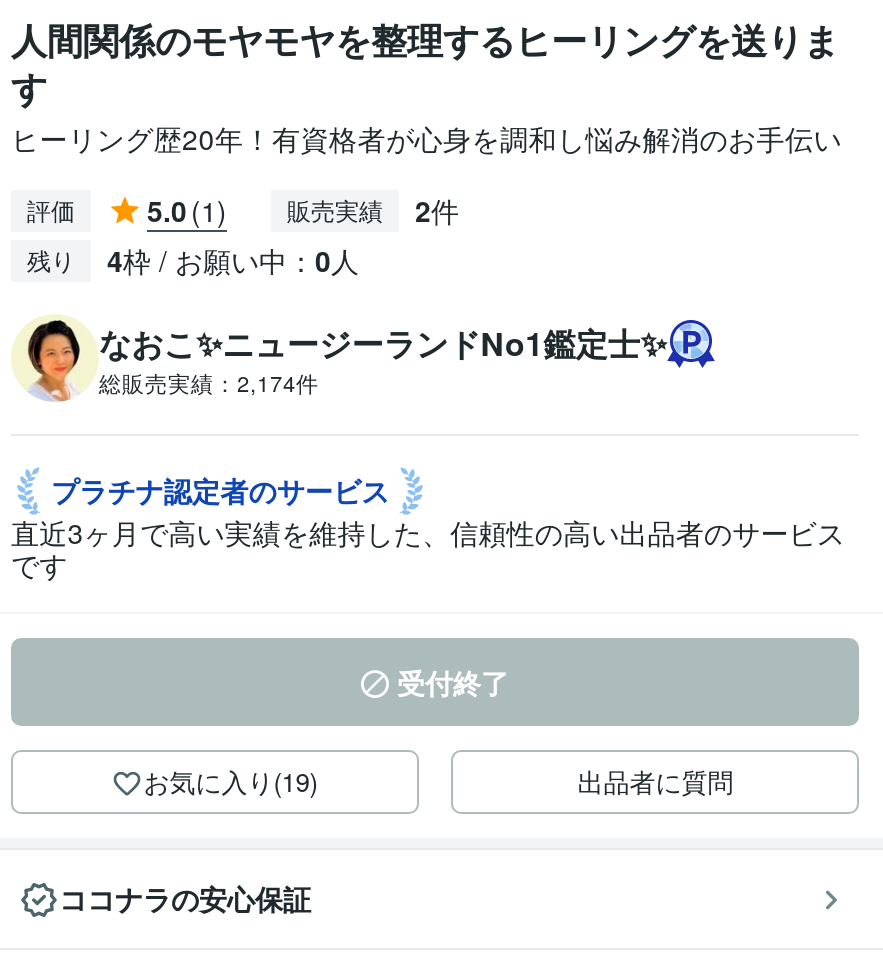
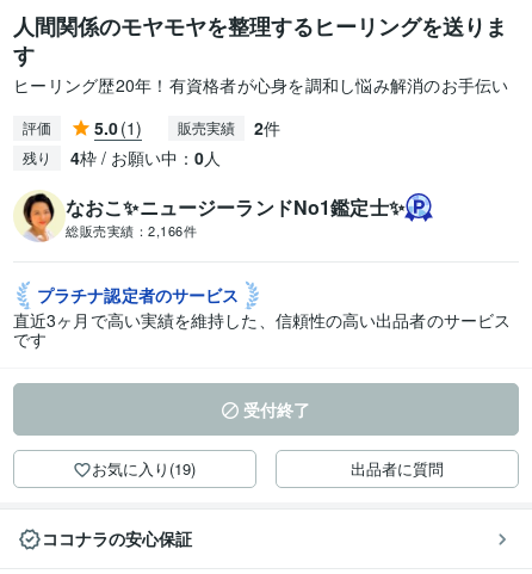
[99,366,319,398] 総販売実績：2,174件 -> [66,221,197,240] 総販売実績：2,166件

